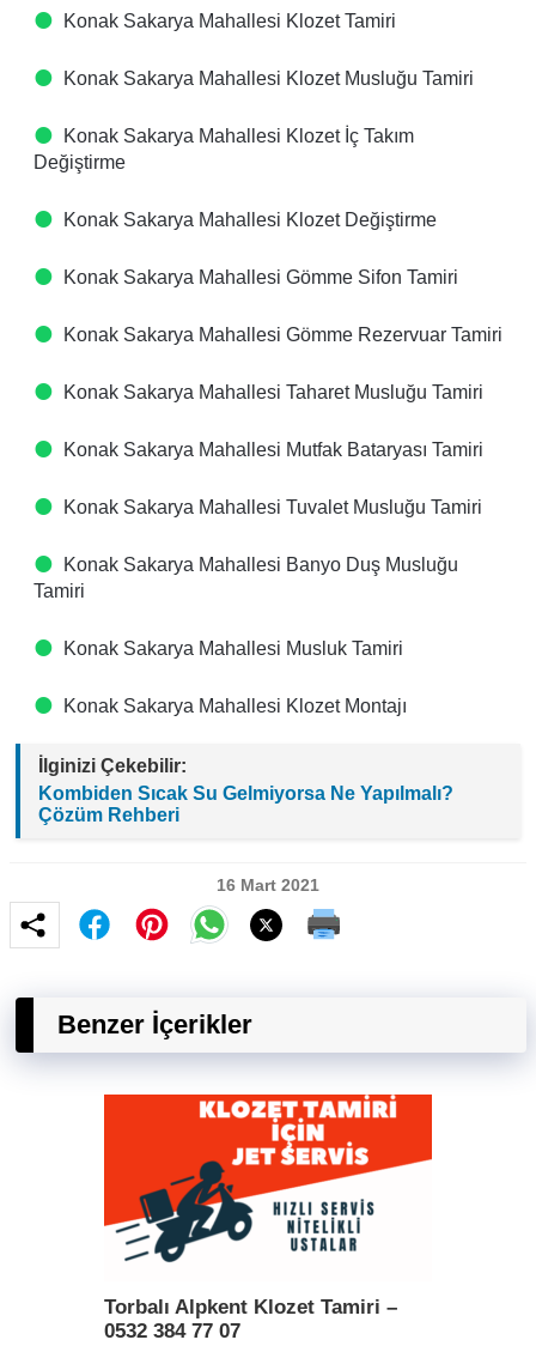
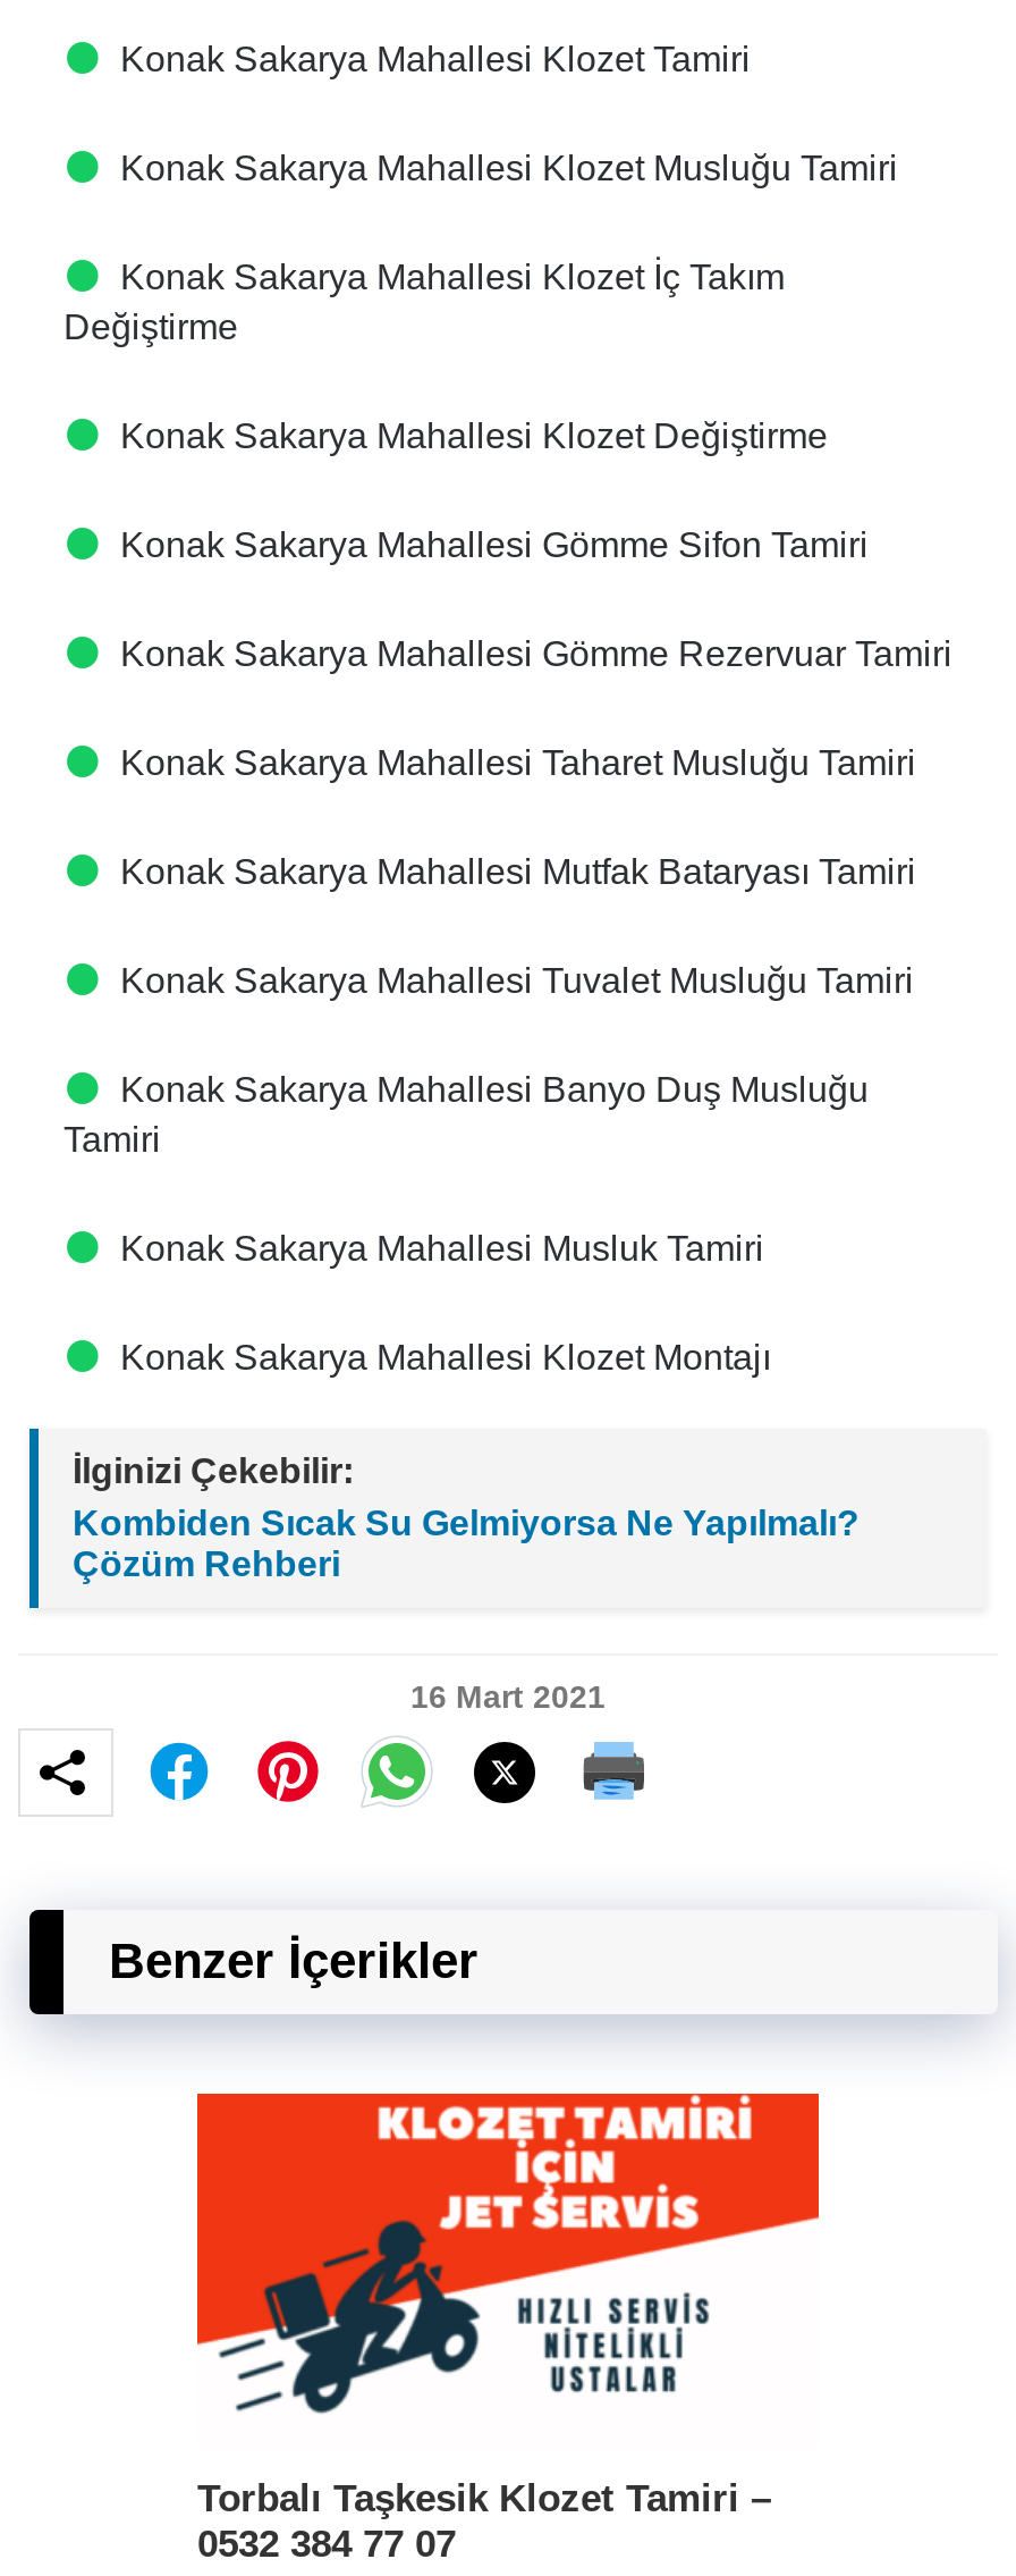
[104,1296,397,1318] Torbalı Alpkent Klozet Tamiri – -> [197,2476,771,2519] Torbalı Taşkesik Klozet Tamiri –

